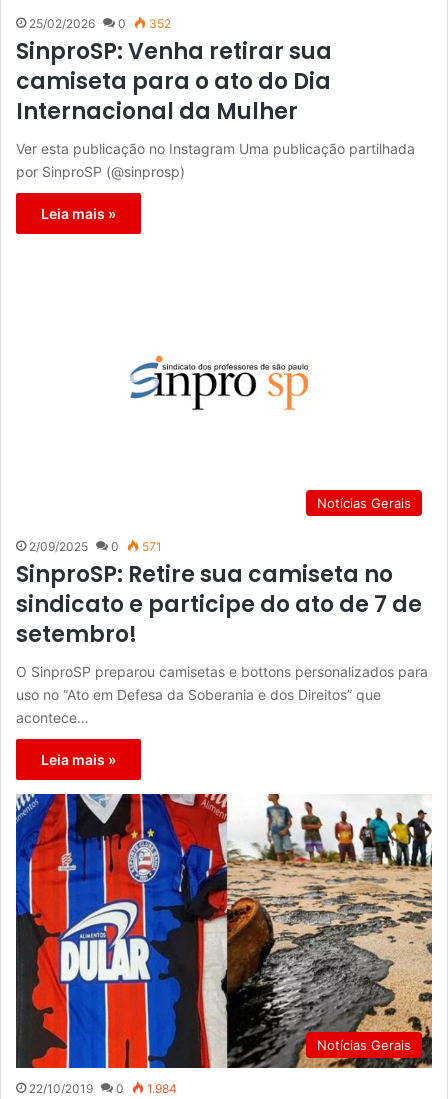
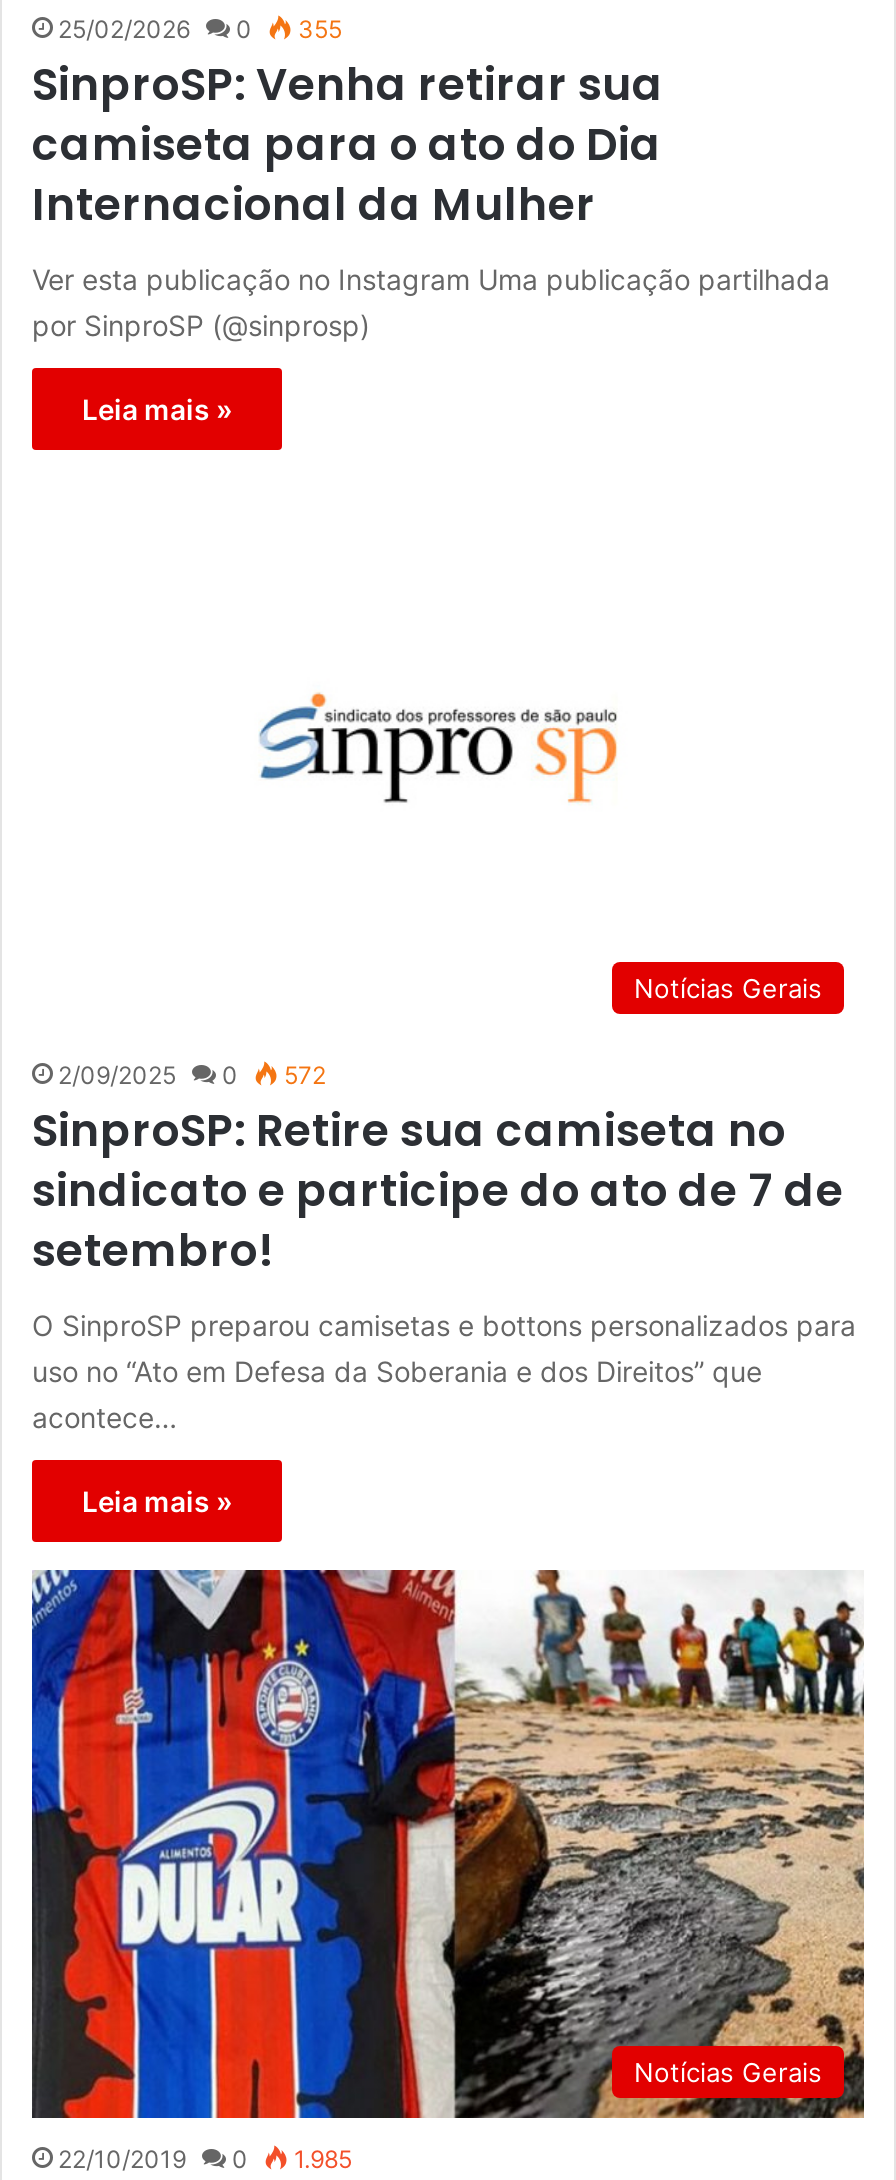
[29,15,171,30] 25/02/2026 0 352 -> [58,13,342,43] 25/02/2026 0 355
[29,539,162,554] 2/09/2025 0 571 -> [58,1061,326,1091] 2/09/2025 0 572
[29,1081,177,1096] 22/10/2019 0 1.984 -> [58,2144,352,2174] 22/10/2019 0 1.985

